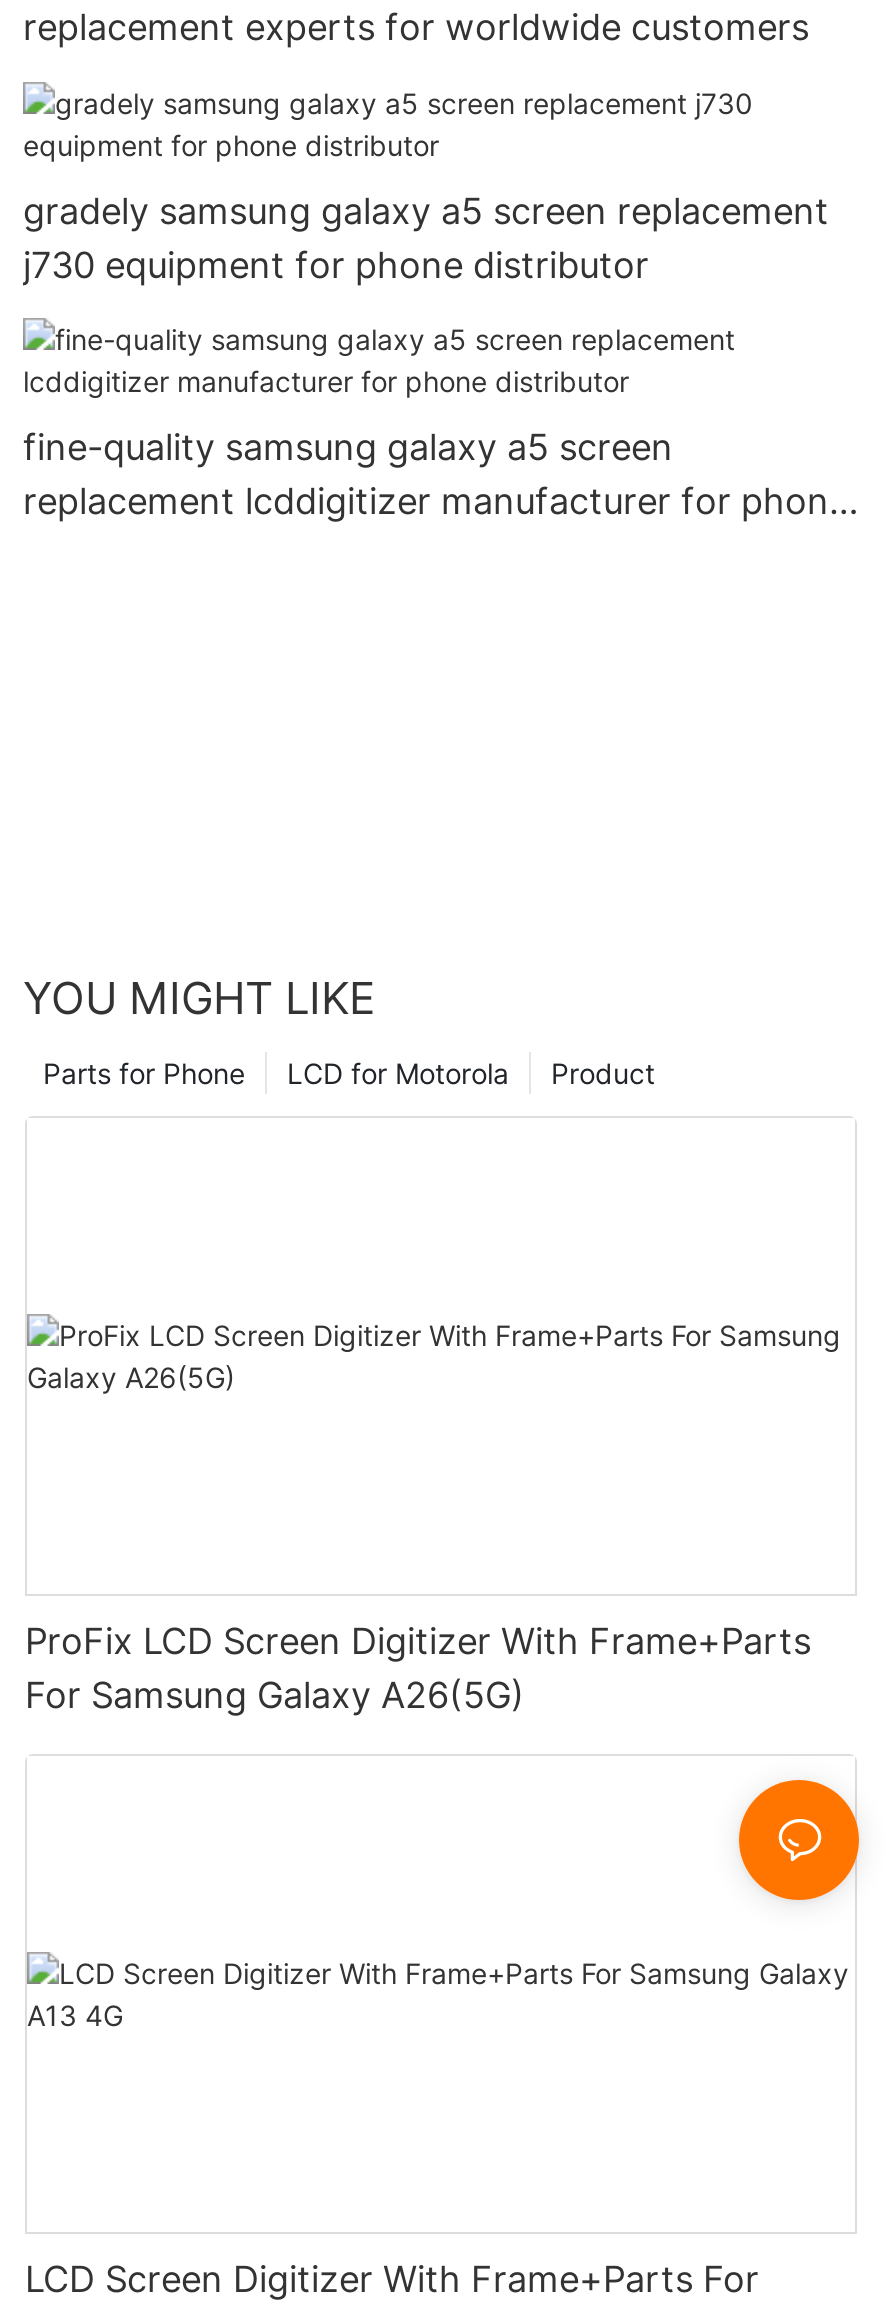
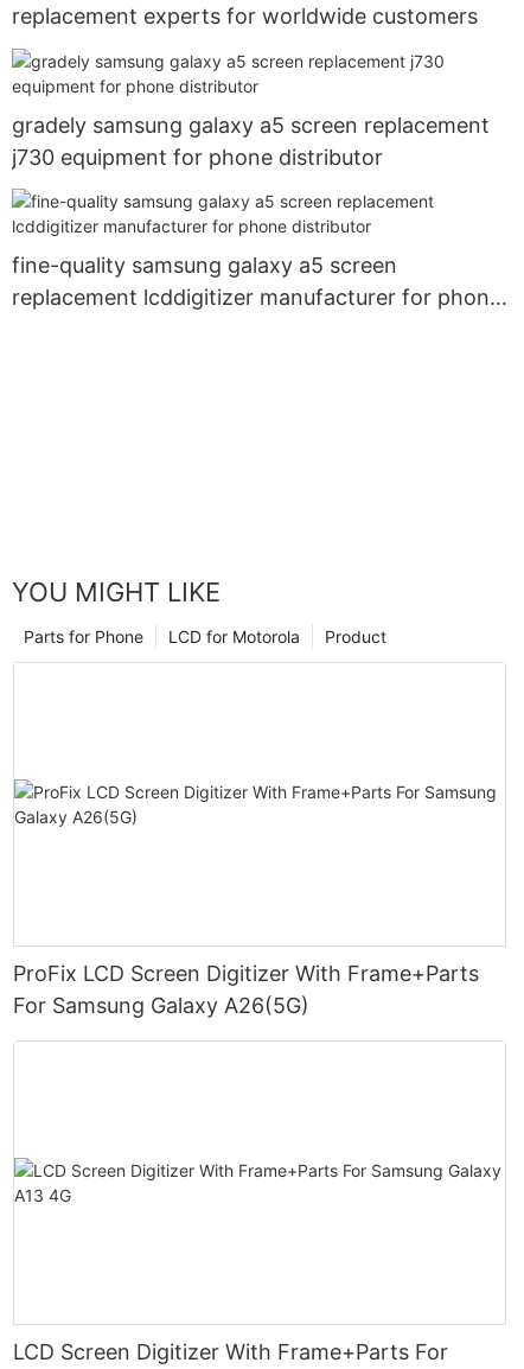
[735,1776,863,1906] [image] -> none

